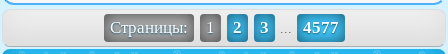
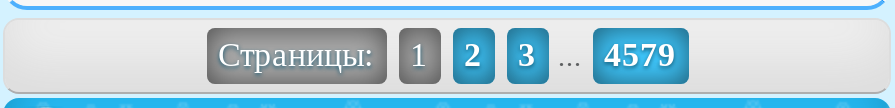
[109,18,338,37] Страницы: 1 2 3 ... 4577 -> [218,36,676,74] Страницы: 1 2 3 ... 4579

